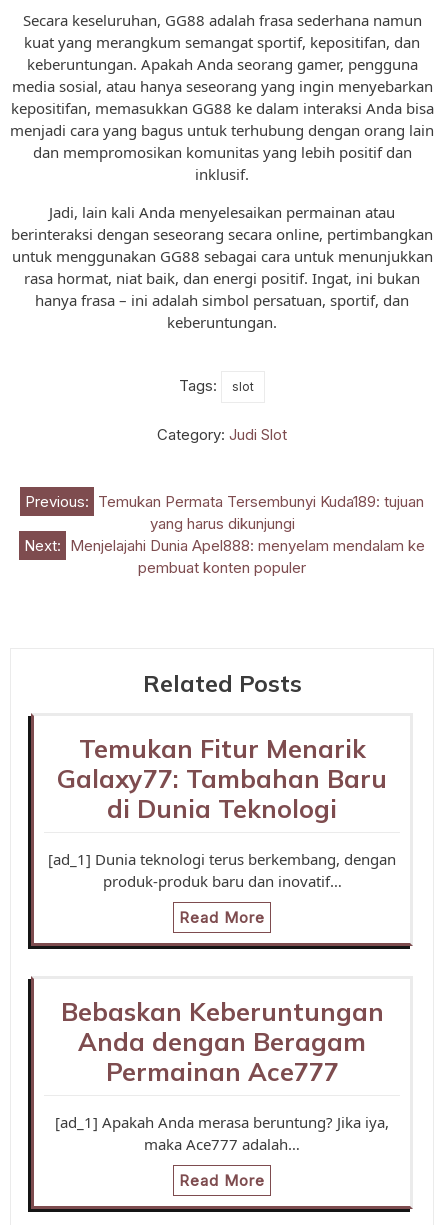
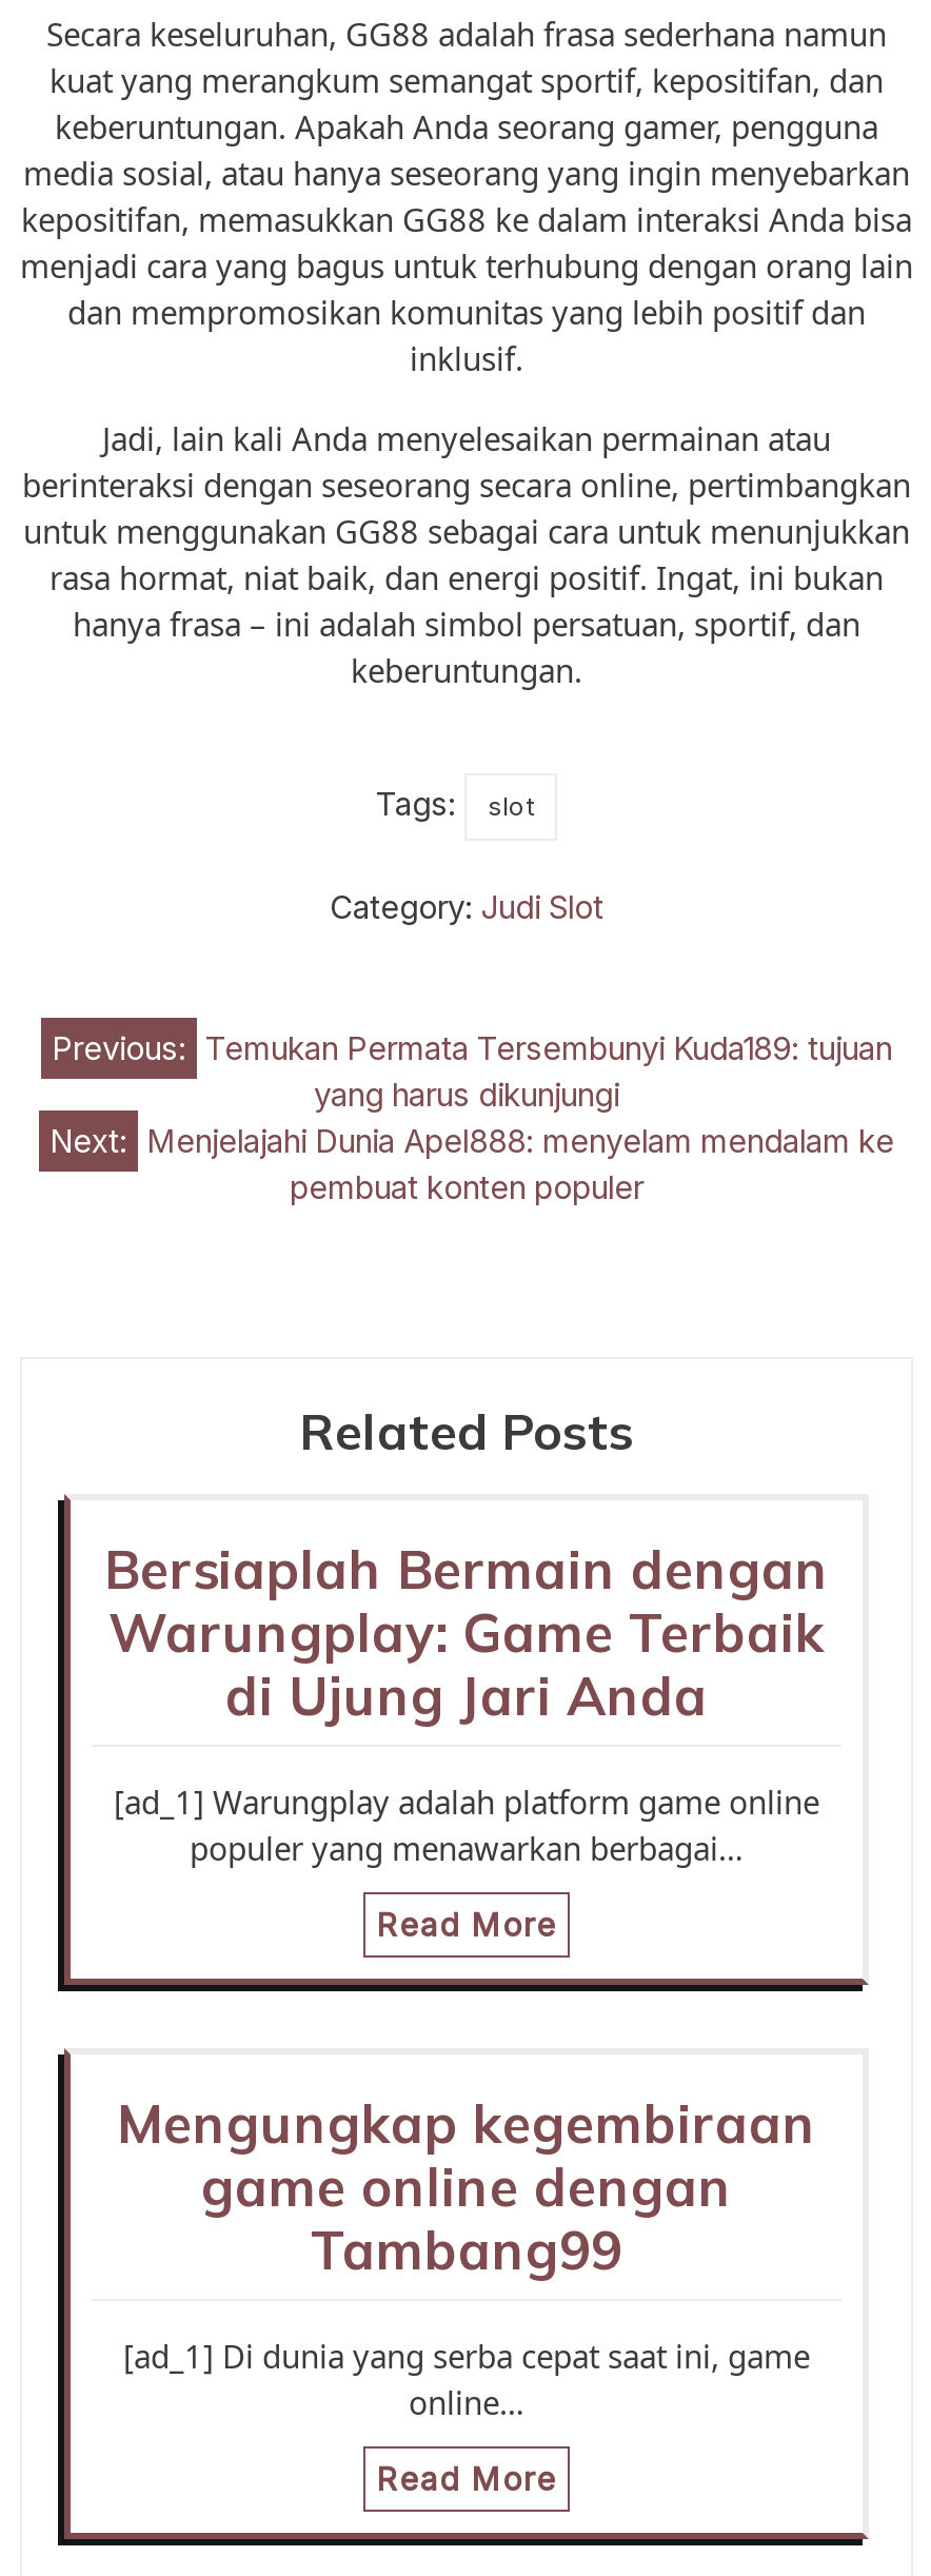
[57,732,387,823] Temukan Fitur Menarik | Galaxy77: Tambahan Baru | di Dunia Teknologi -> [104,1535,829,1727] Bersiaplah Bermain dengan | Warungplay: Game Terbaik | di Ujung Jari Anda
[48,848,396,890] [ad_1] Dunia teknologi terus berkembang, dengan | produk-produk baru dan inovatif… -> [114,1779,819,1868] [ad_1] Warungplay adalah platform game online | populer yang menawarkan berbagai…
[60,995,383,1086] Bebaskan Keberuntungan | Anda dengan Beragam | Permainan Ace777 -> [117,2089,816,2281] Mengungkap kegembiraan | game online dengan | Tambang99
[55,1111,389,1153] [ad_1] Apakah Anda merasa beruntung? Jika iya, | maka Ace777 adalah… -> [123,2334,810,2422] [ad_1] Di dunia yang serba cepat saat ini, game | online…

